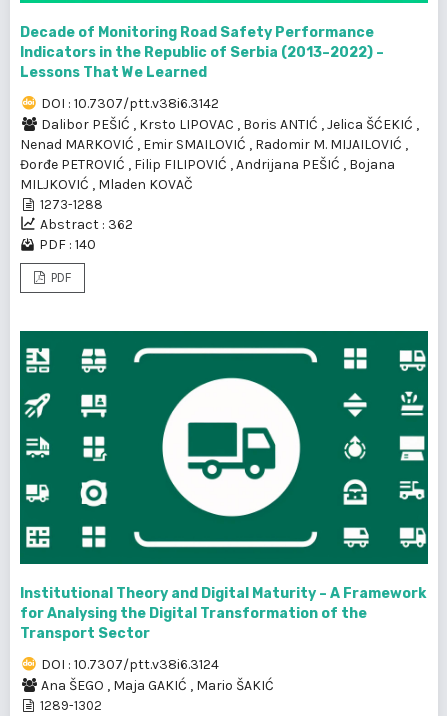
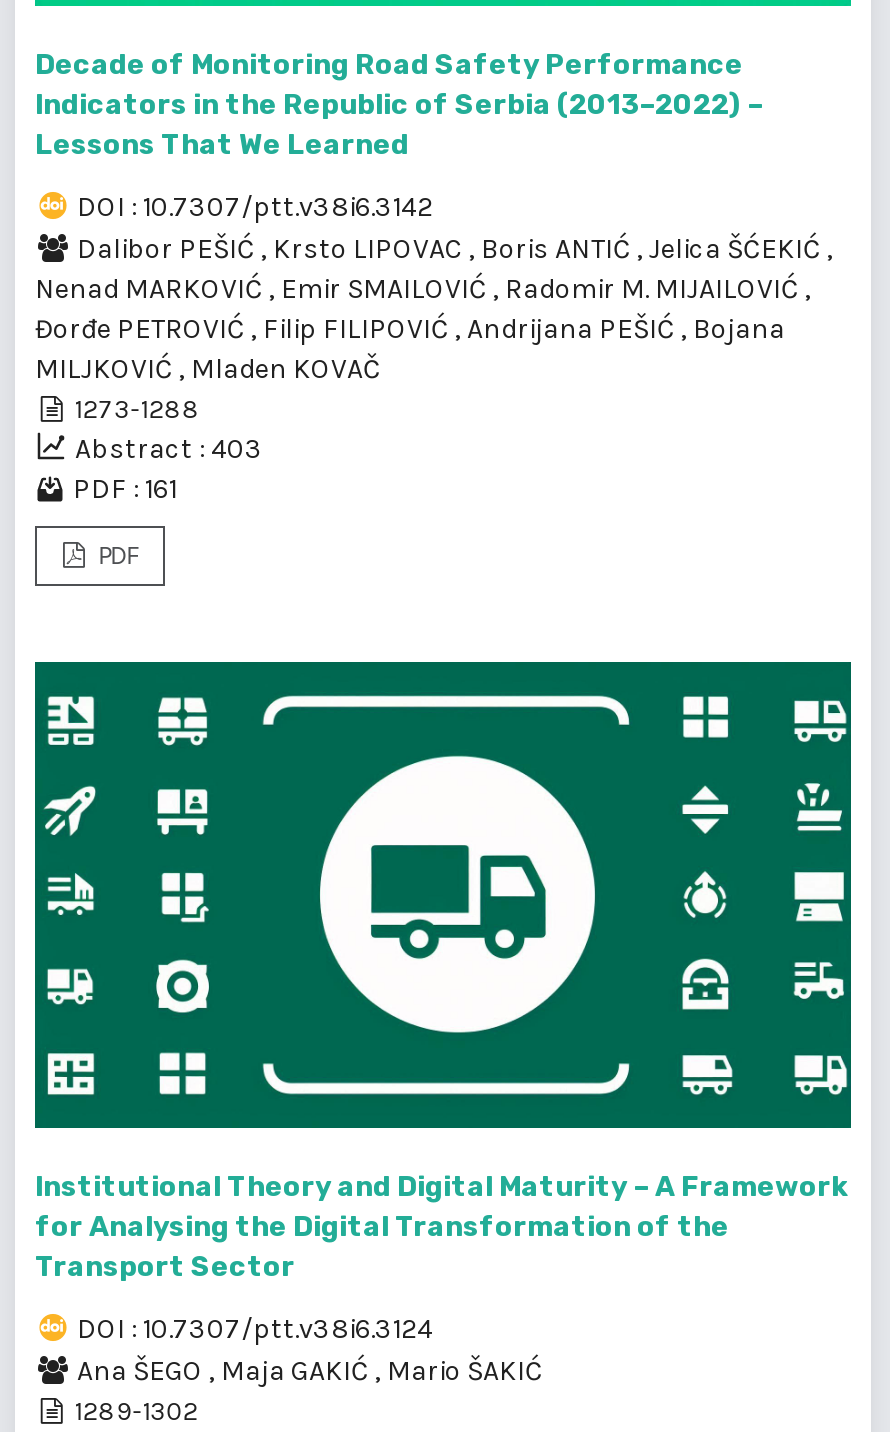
[40,216,133,233] Abstract : 362 -> [75,432,263,466] Abstract : 403
[39,236,96,253] PDF : 140 -> [73,472,177,506] PDF : 161

